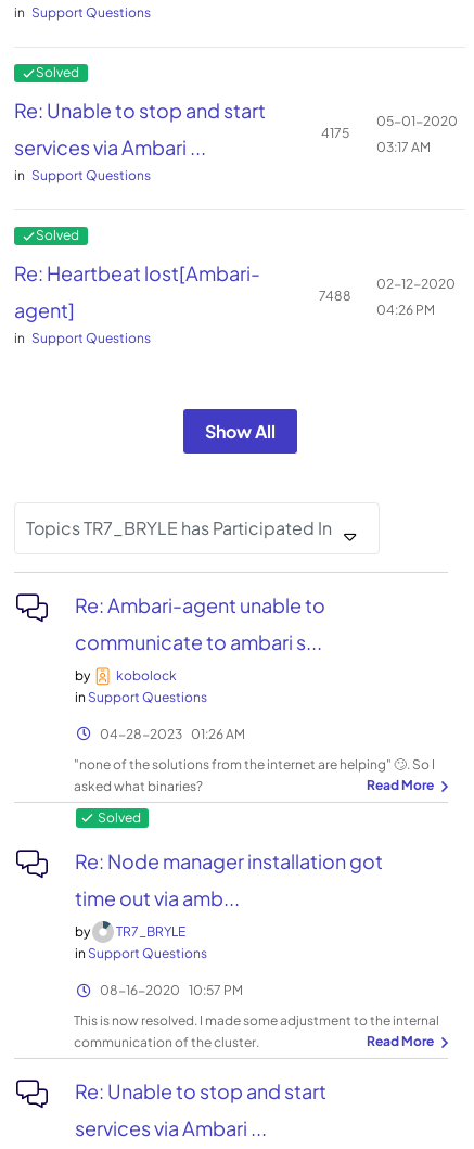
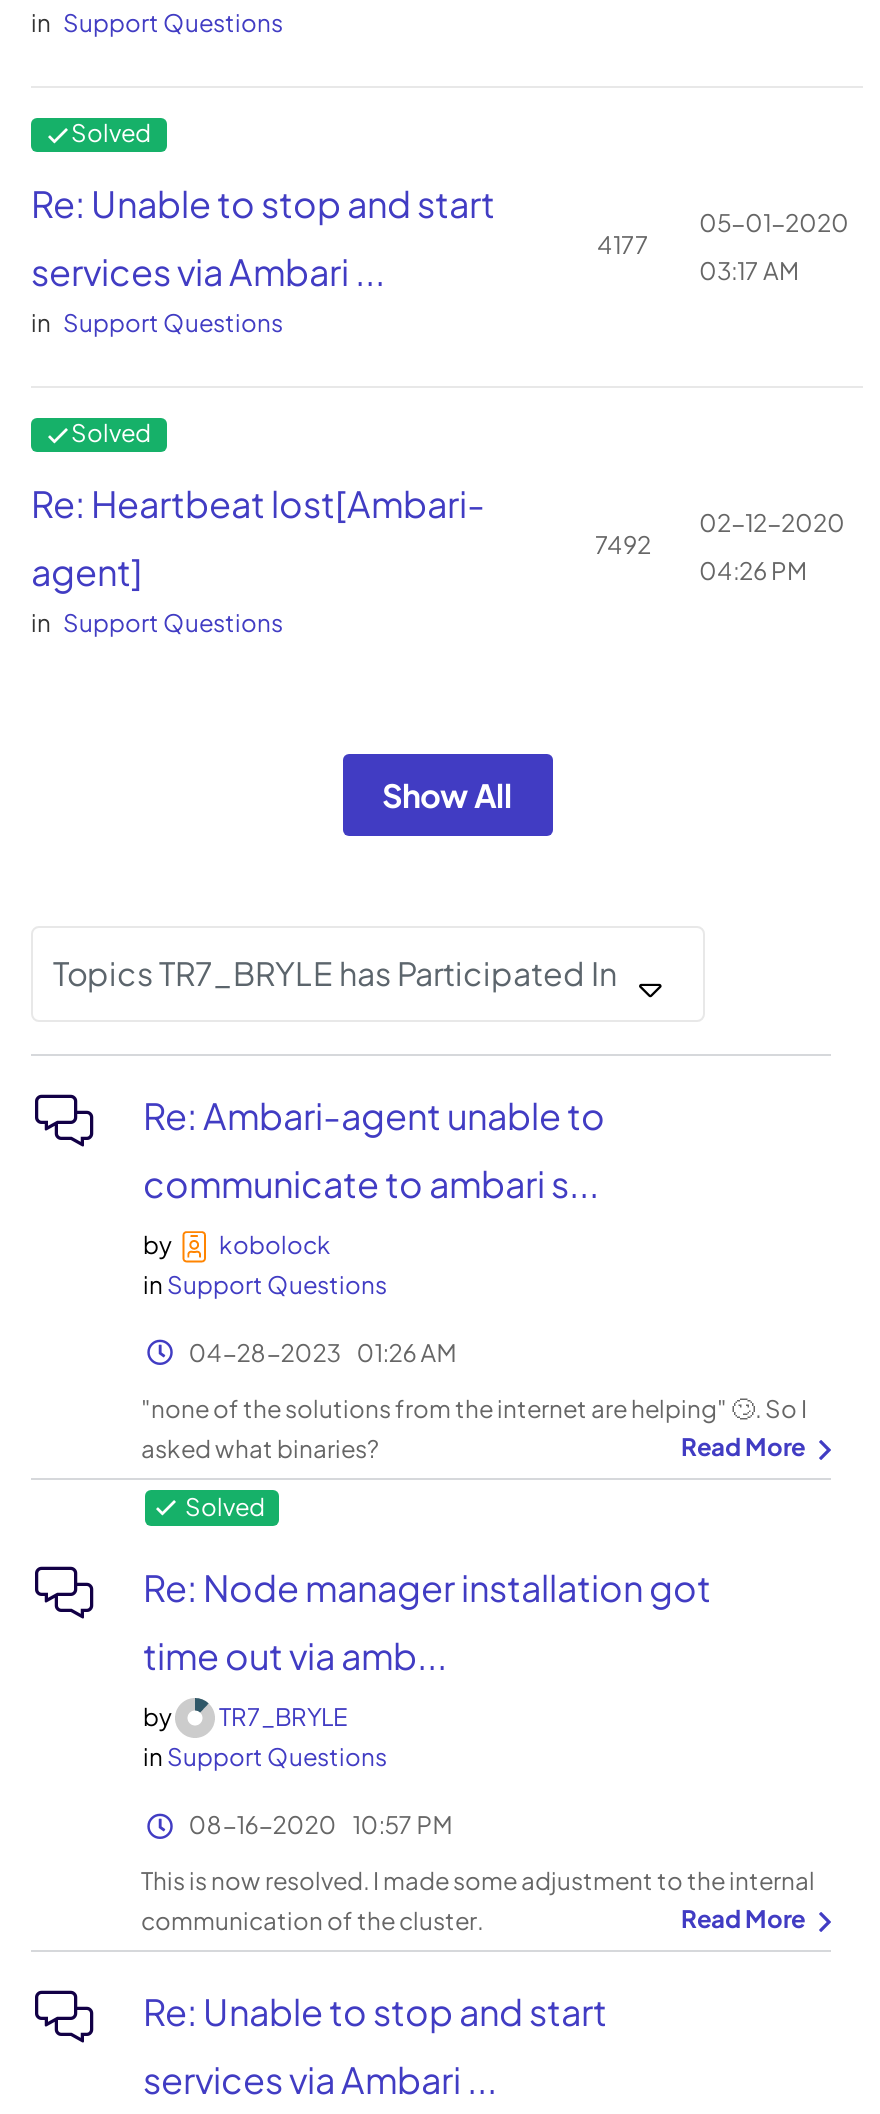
[321,125,349,141] 4175 -> [597,230,649,260] 4177
[319,287,351,304] 7488 -> [595,530,651,560] 7492

